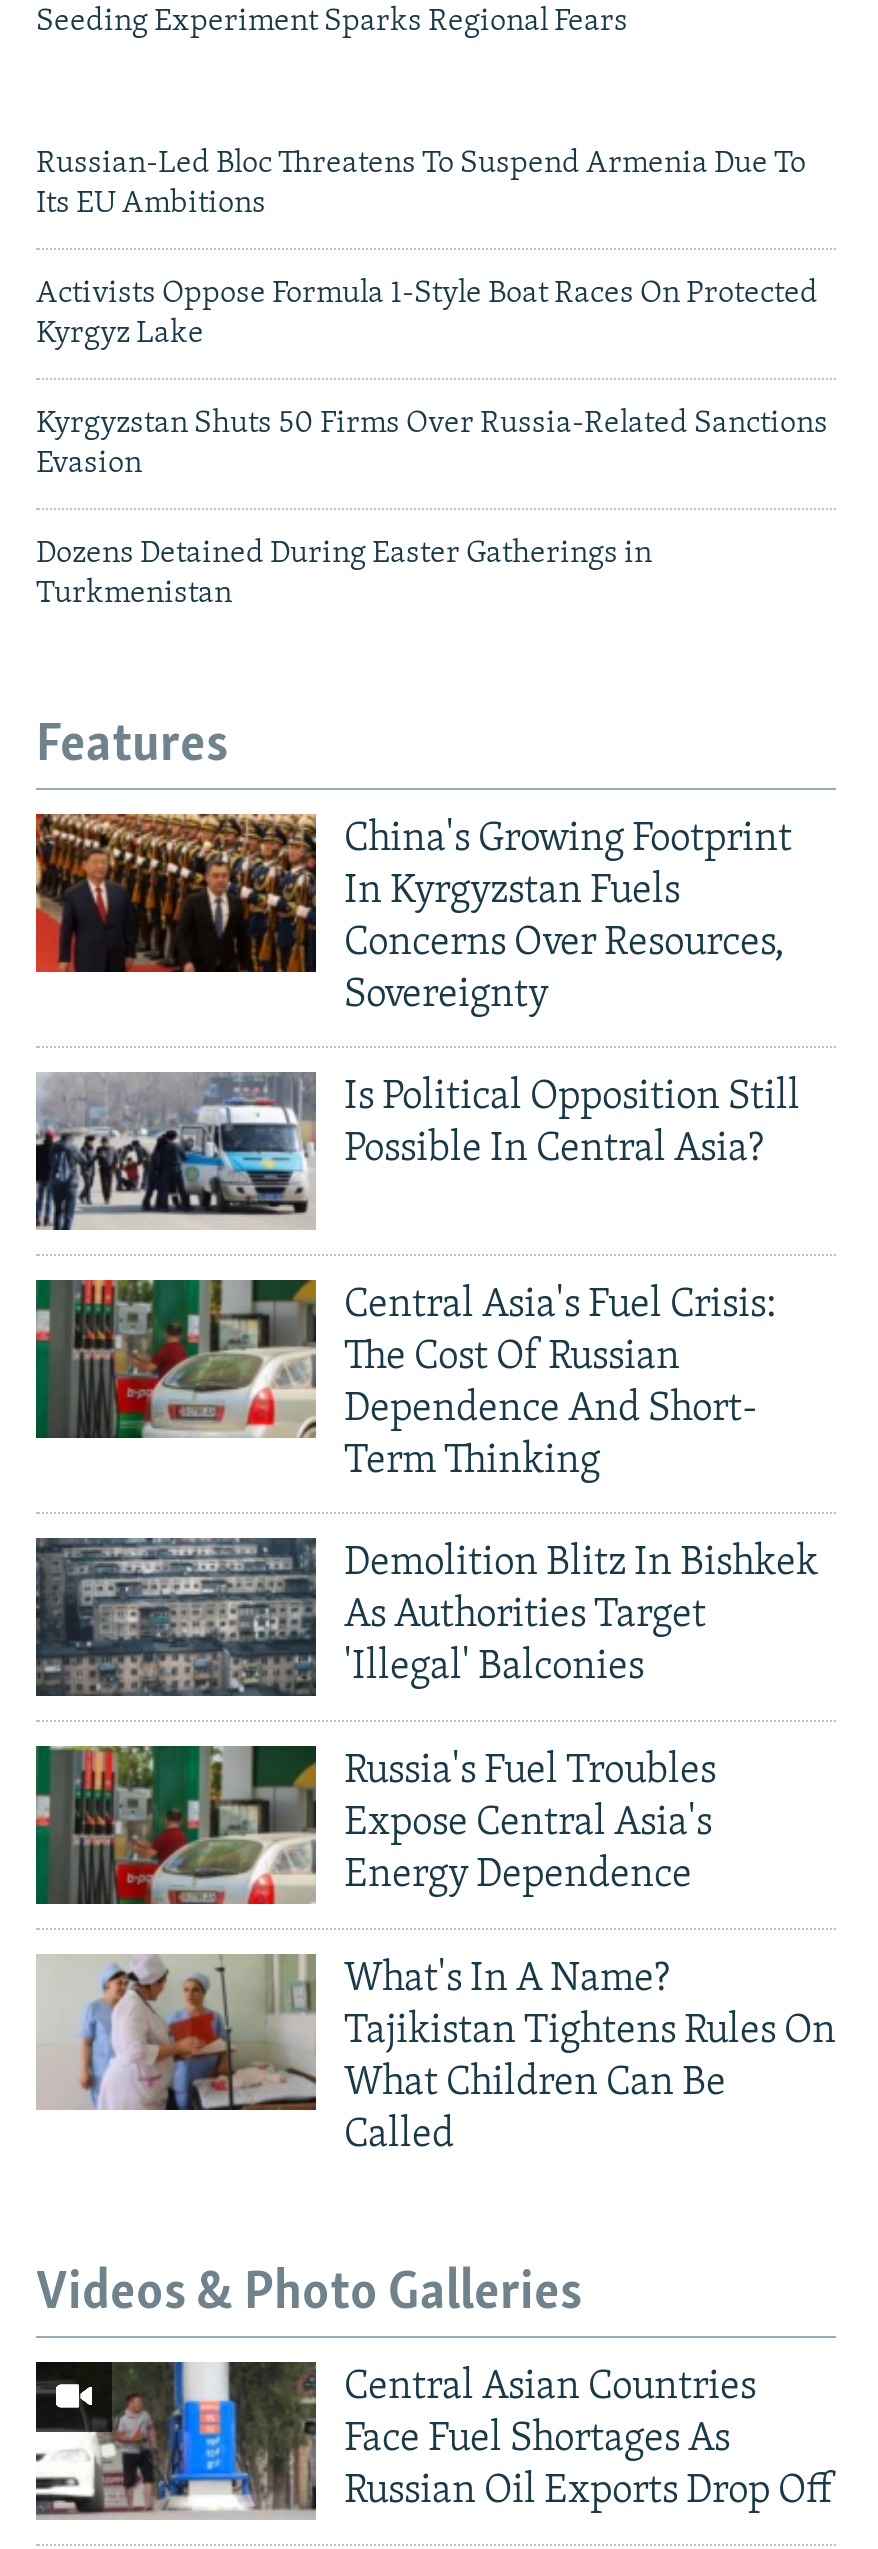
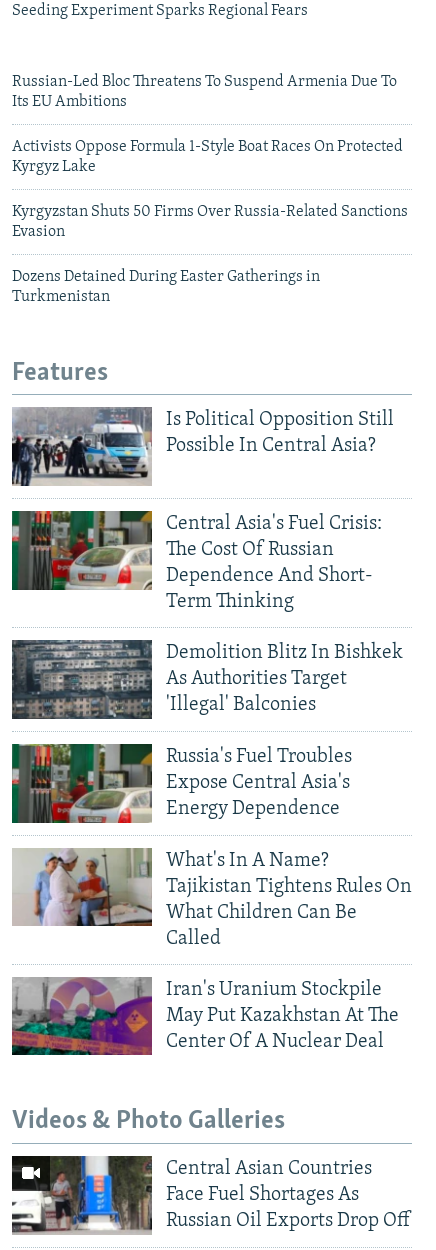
[34,812,792,1017] [image] | China's Growing Footprint | In Kyrgyzstan Fuels | Concerns Over Resources, | Sovereignty -> none
moved [32,1070,836,2155] -> [10,406,412,949]: [image] | Is Political Opposition Still | Possible In Central Asia? | ... | What Children Can Be | Called
none -> [11,976,399,1056] [image] | Iran's Uranium Stockpile | May Put Kazakhstan At The | Center Of A Nuclear Deal

